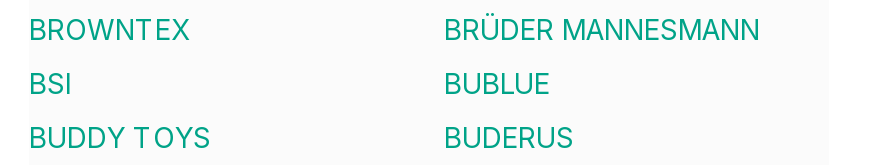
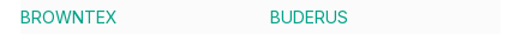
[29,12,760,154] BRÜDER MANNESMANN | BSI | BUBLUE | BUDDY TOYS -> none

